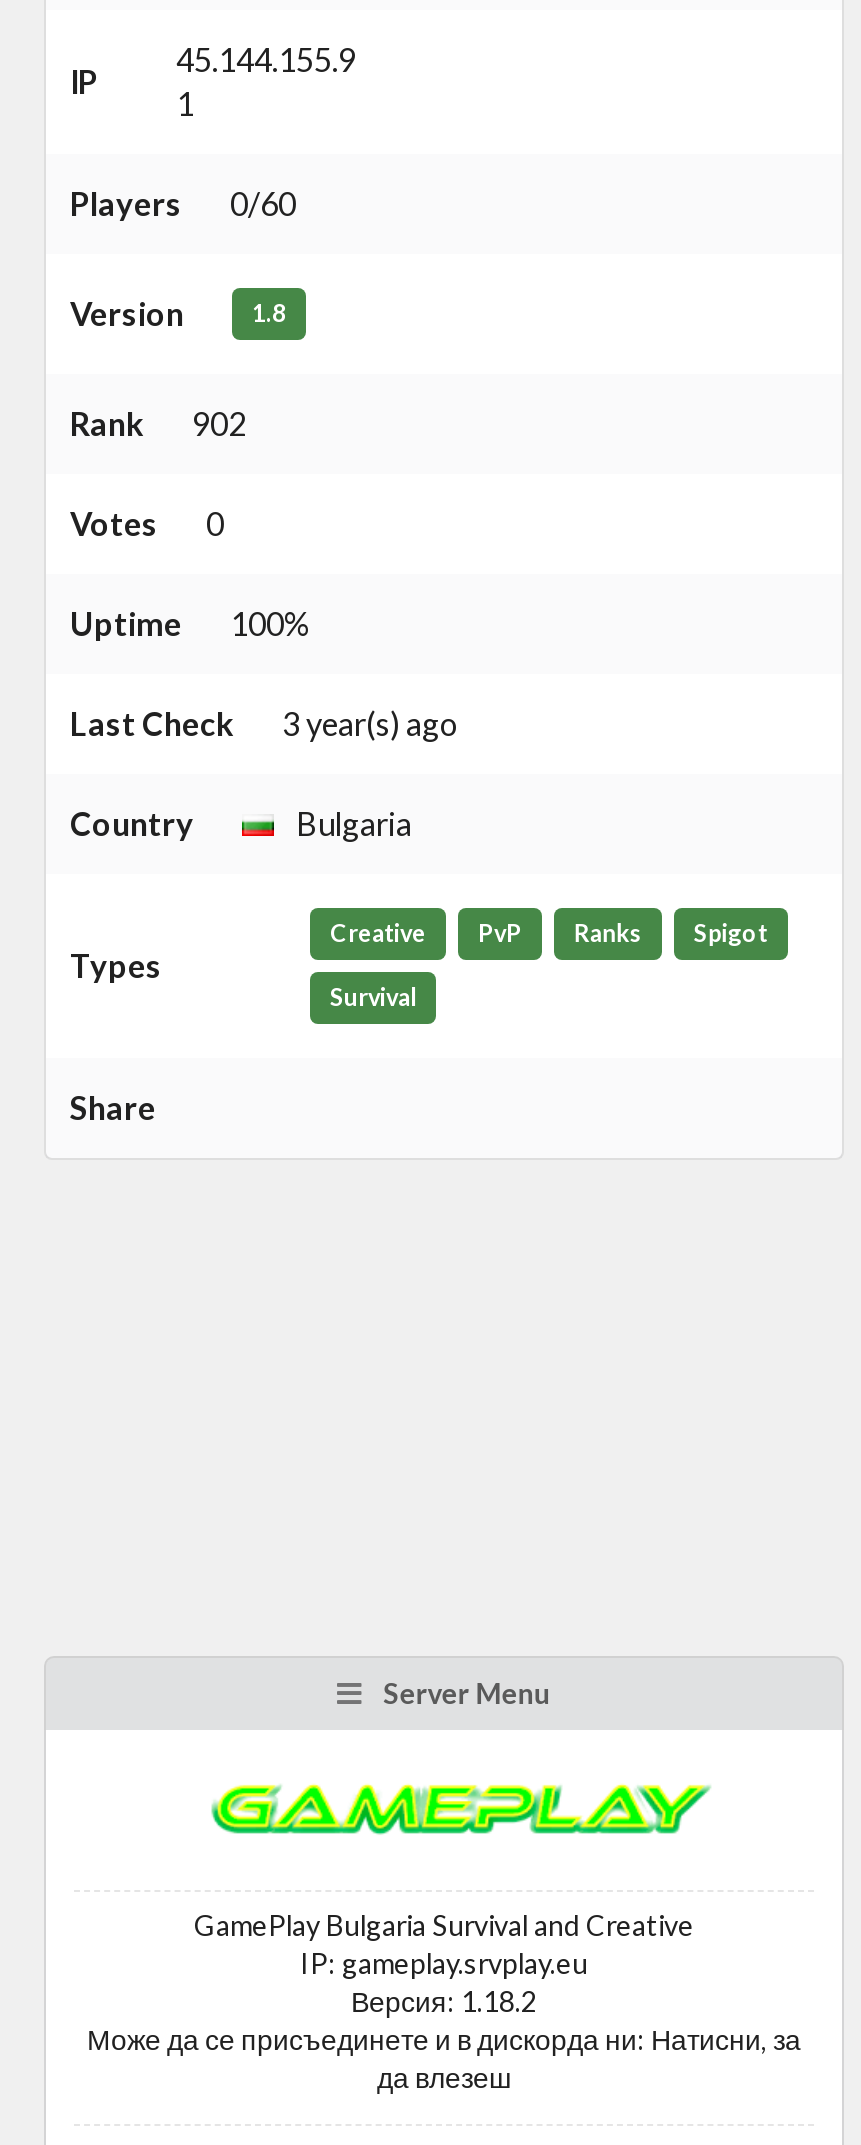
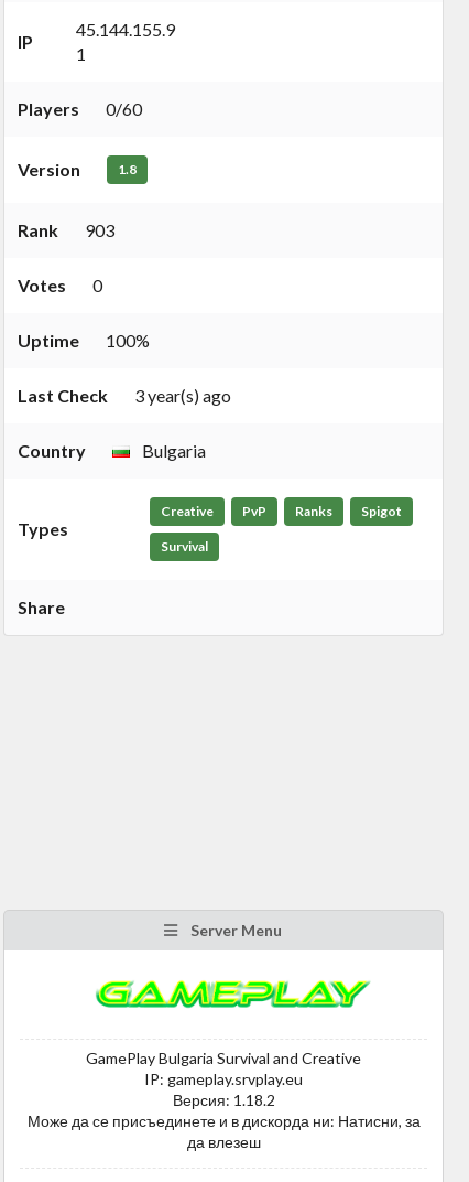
[70,405,246,443] Rank 902 -> [18,220,114,241] Rank 903

